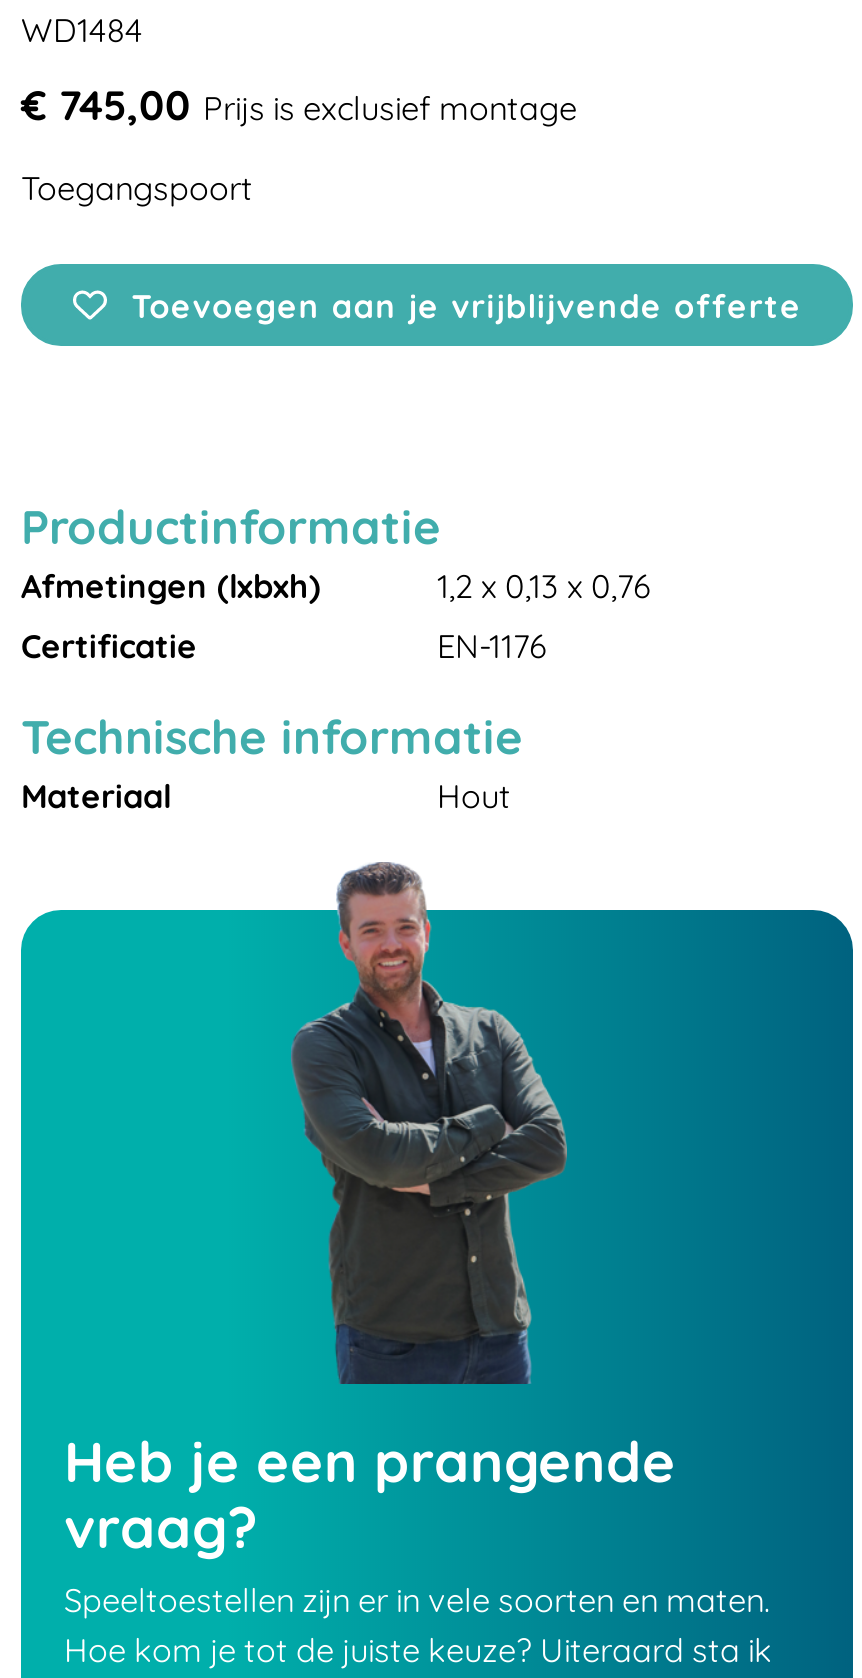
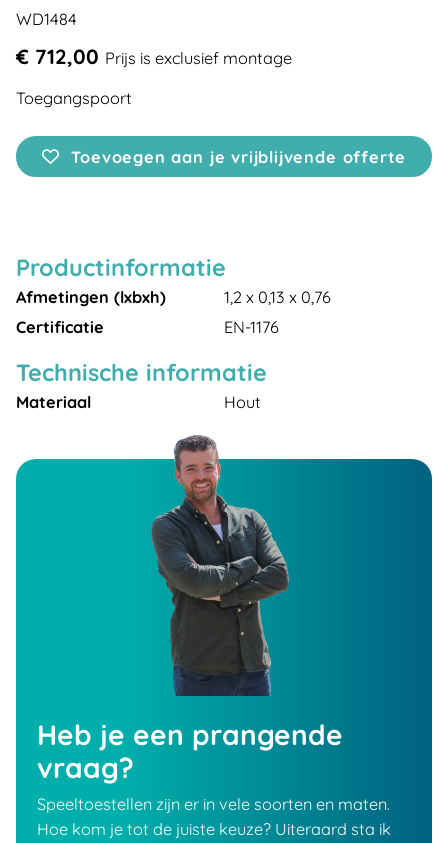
[21,78,577,130] € 745,00 Prijs is exclusief montage -> [16,43,292,69] € 712,00 Prijs is exclusief montage

